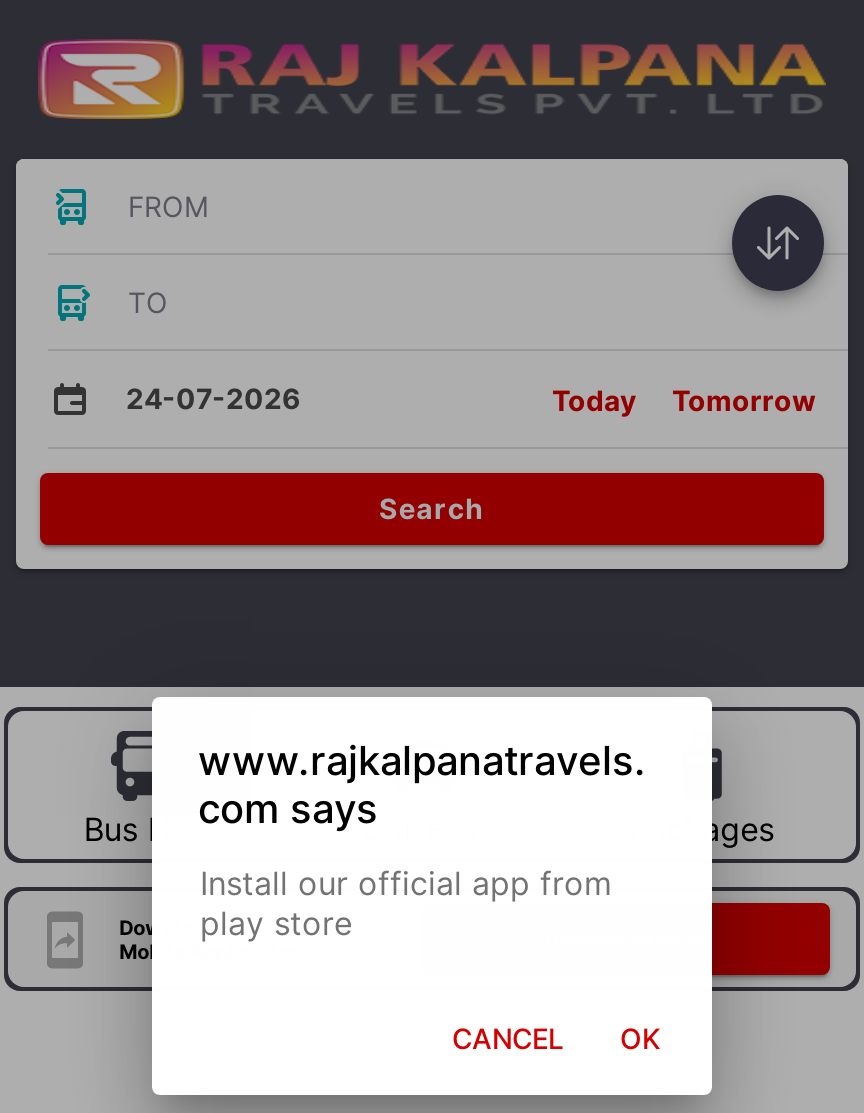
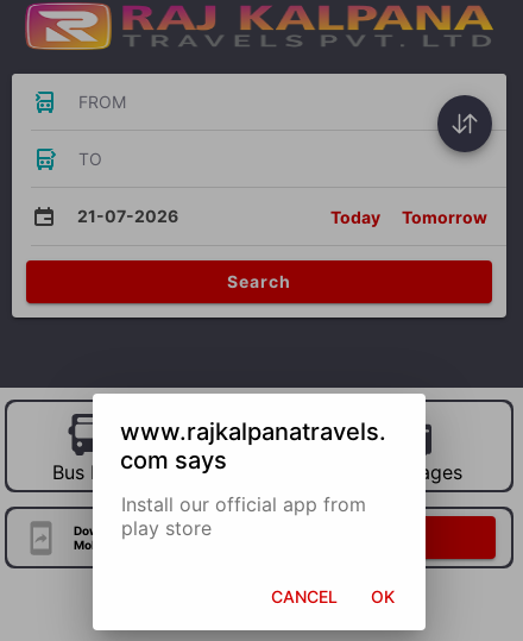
[126,381,300,415] 24-07-2026 -> [77,206,178,226] 21-07-2026

